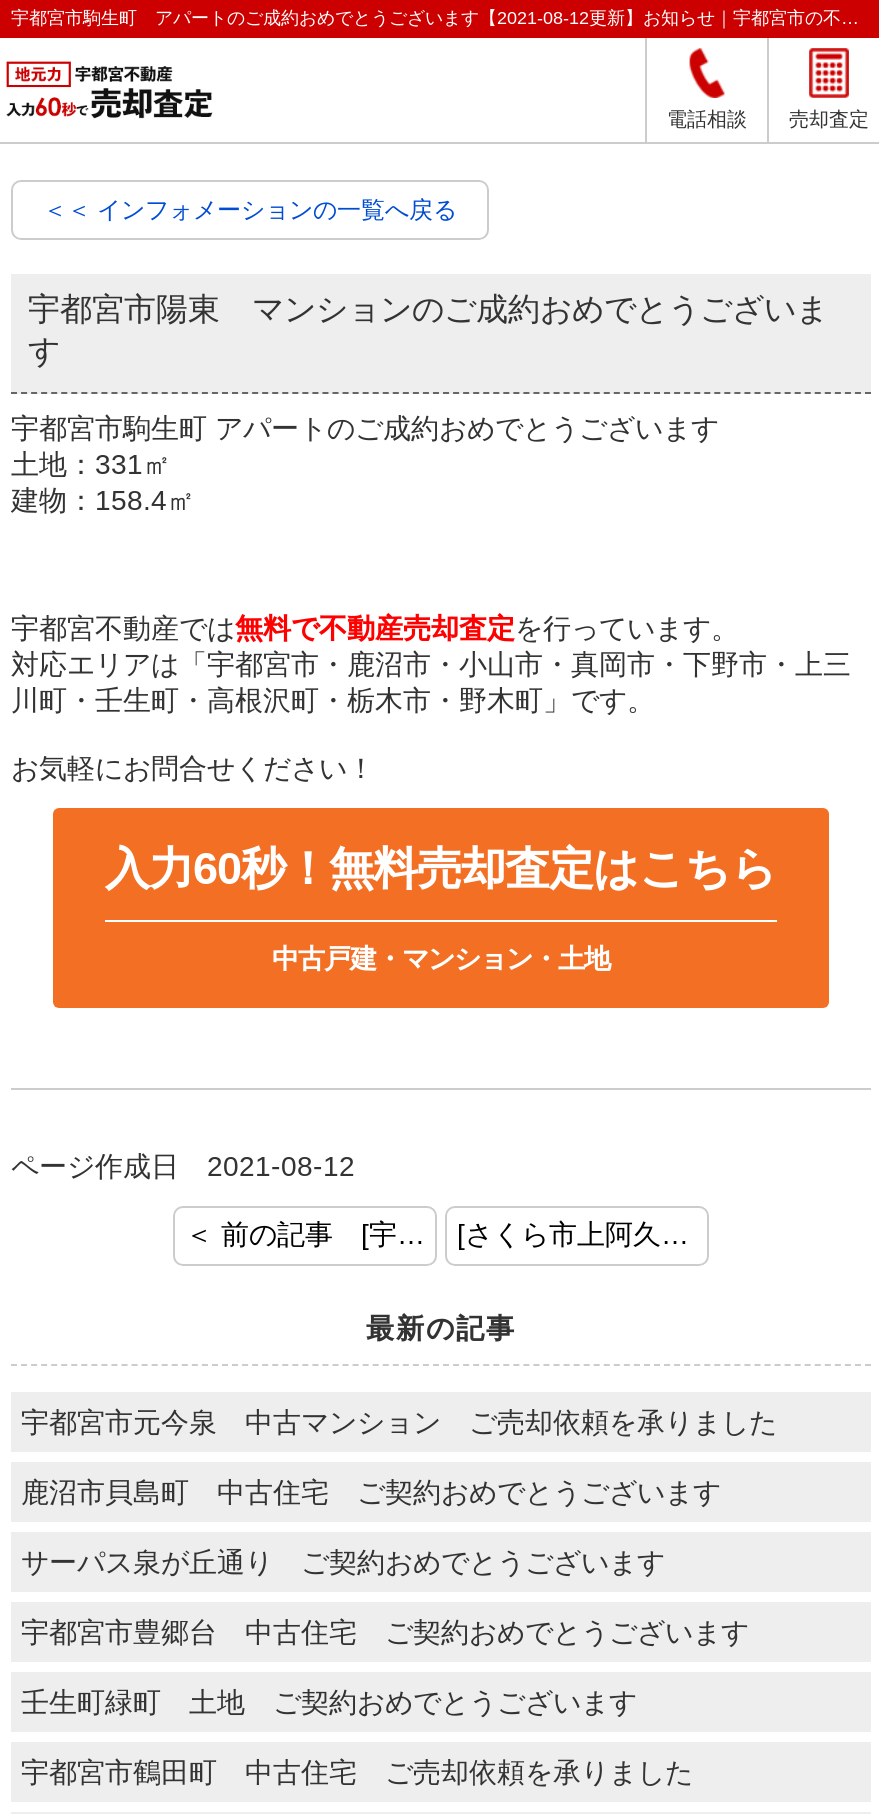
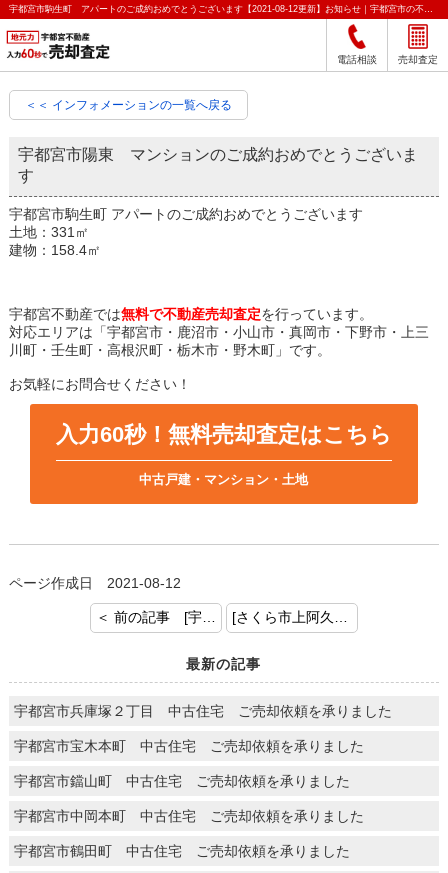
[21,1405,777,1717] 宇都宮市元今泉 中古マンション ご売却依頼を承りました | 鹿沼市貝島町 中古住宅 ご契約おめでとうございます | サーパス泉が丘通り ご契約おめでとうございます | 宇都宮市豊郷台 中古住宅 ご契約おめでとうございます | 壬生町緑町 土地 ご契約おめでとうございます -> [14,702,392,823] 宇都宮市兵庫塚２丁目 中古住宅 ご売却依頼を承りました | 宇都宮市宝木本町 中古住宅 ご売却依頼を承りました | 宇都宮市鐺山町 中古住宅 ご売却依頼を承りました | 宇都宮市中岡本町 中古住宅 ご売却依頼を承りました

